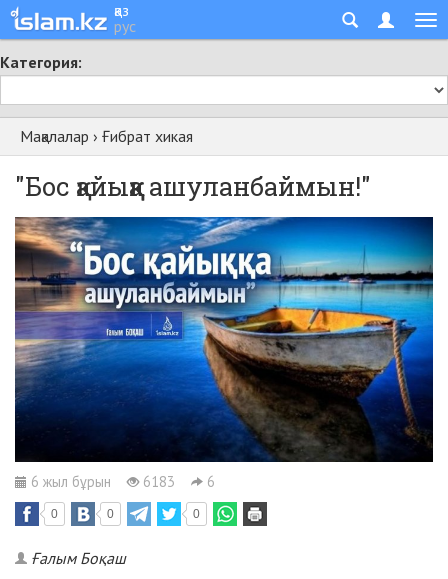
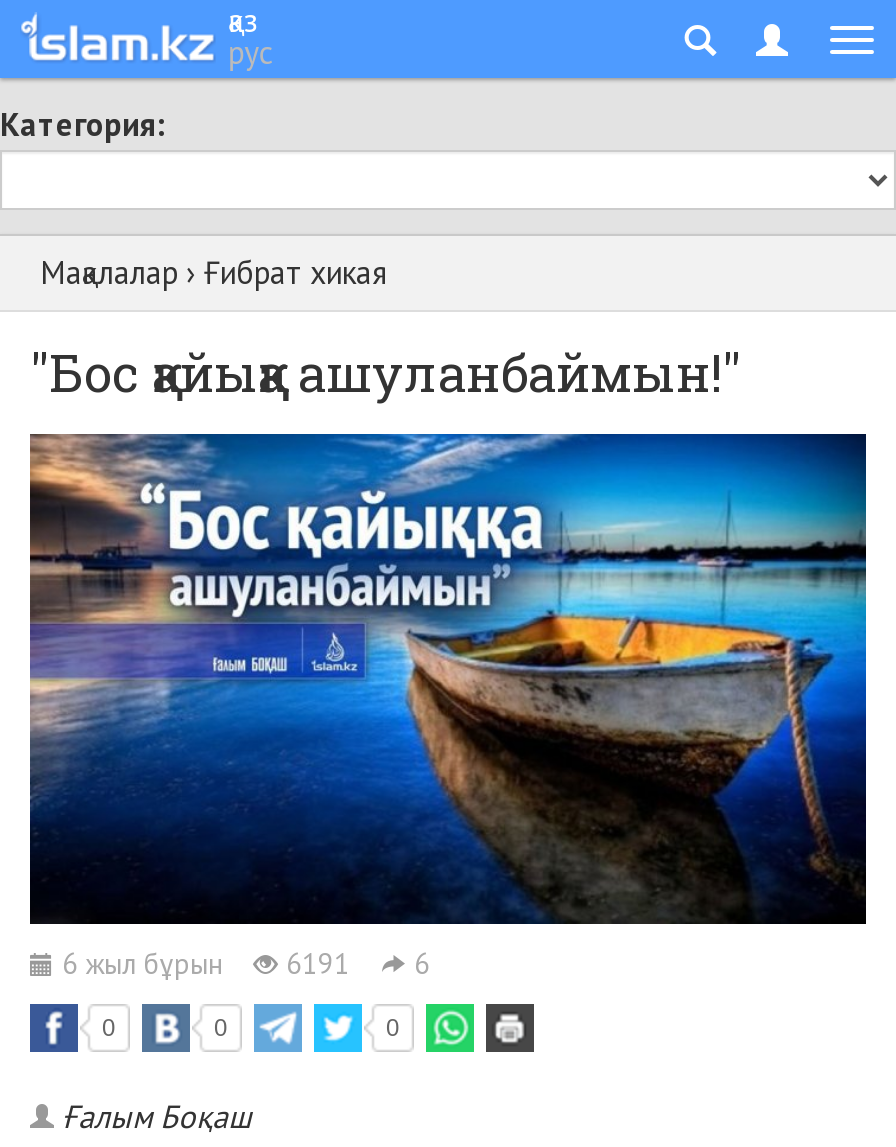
[27,472,215,491] 6 жыл бұрын 6183 6 -> [54,945,430,983] 6 жыл бұрын 6191 6

